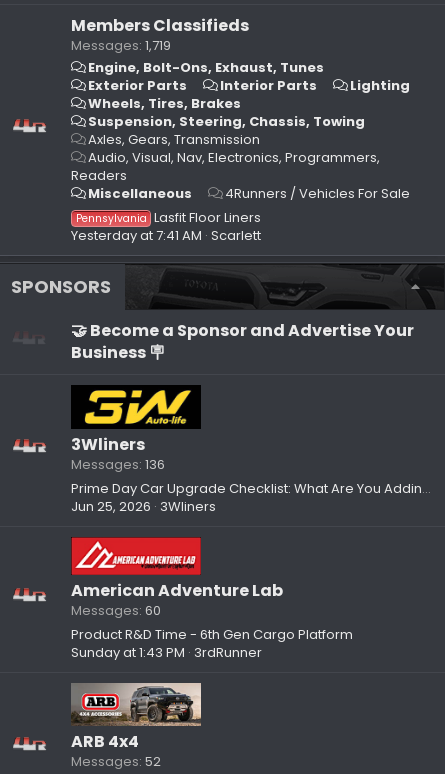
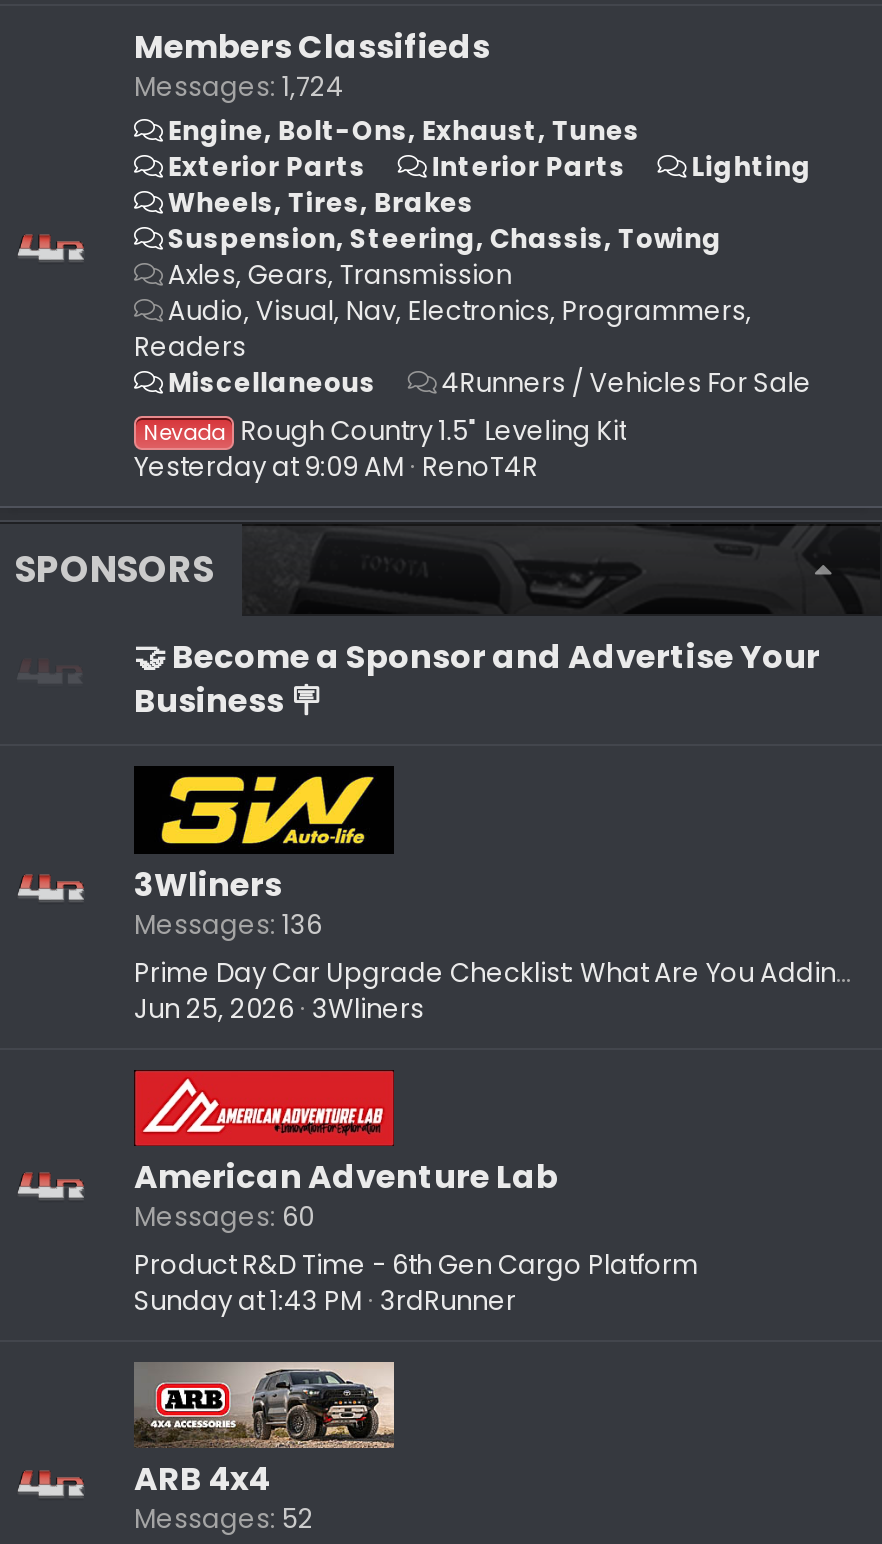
[71,36,171,55] Messages 1,719 -> [134,68,344,106] Messages 1,724
[71,208,261,245] Pennsylvania Lasfit Floor Liners | Yesterday at 7:41 AM Scarlett -> [134,412,626,486] Nevada Rough Country 1.5" Leveling Kit | Yesterday at 9:09 AM RenoT4R

